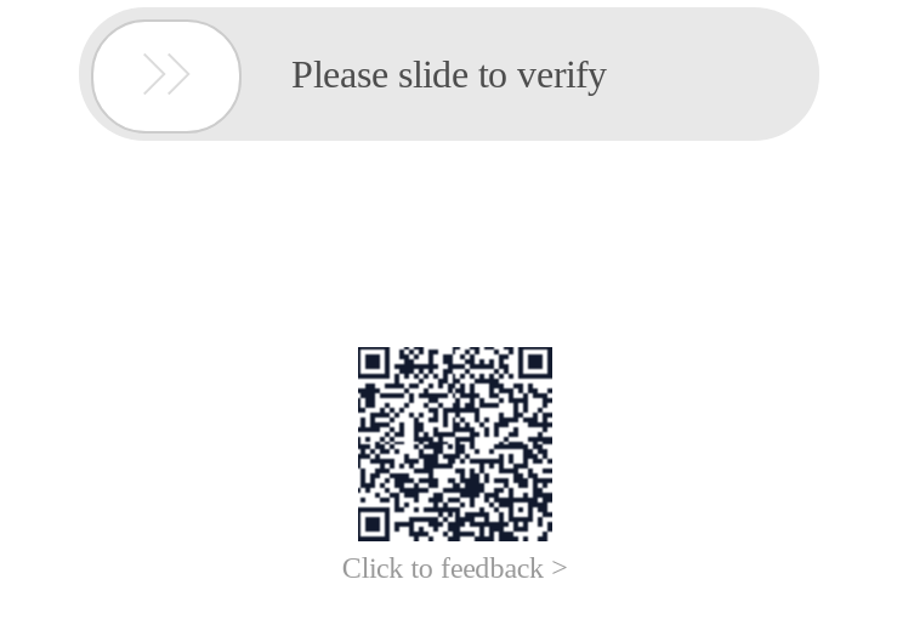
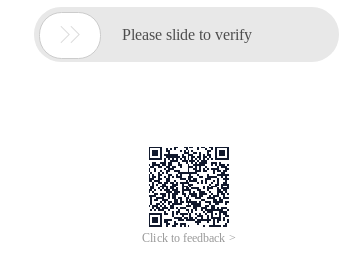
[358,347,552,544] [image] -> [149,146,229,228] [image]

